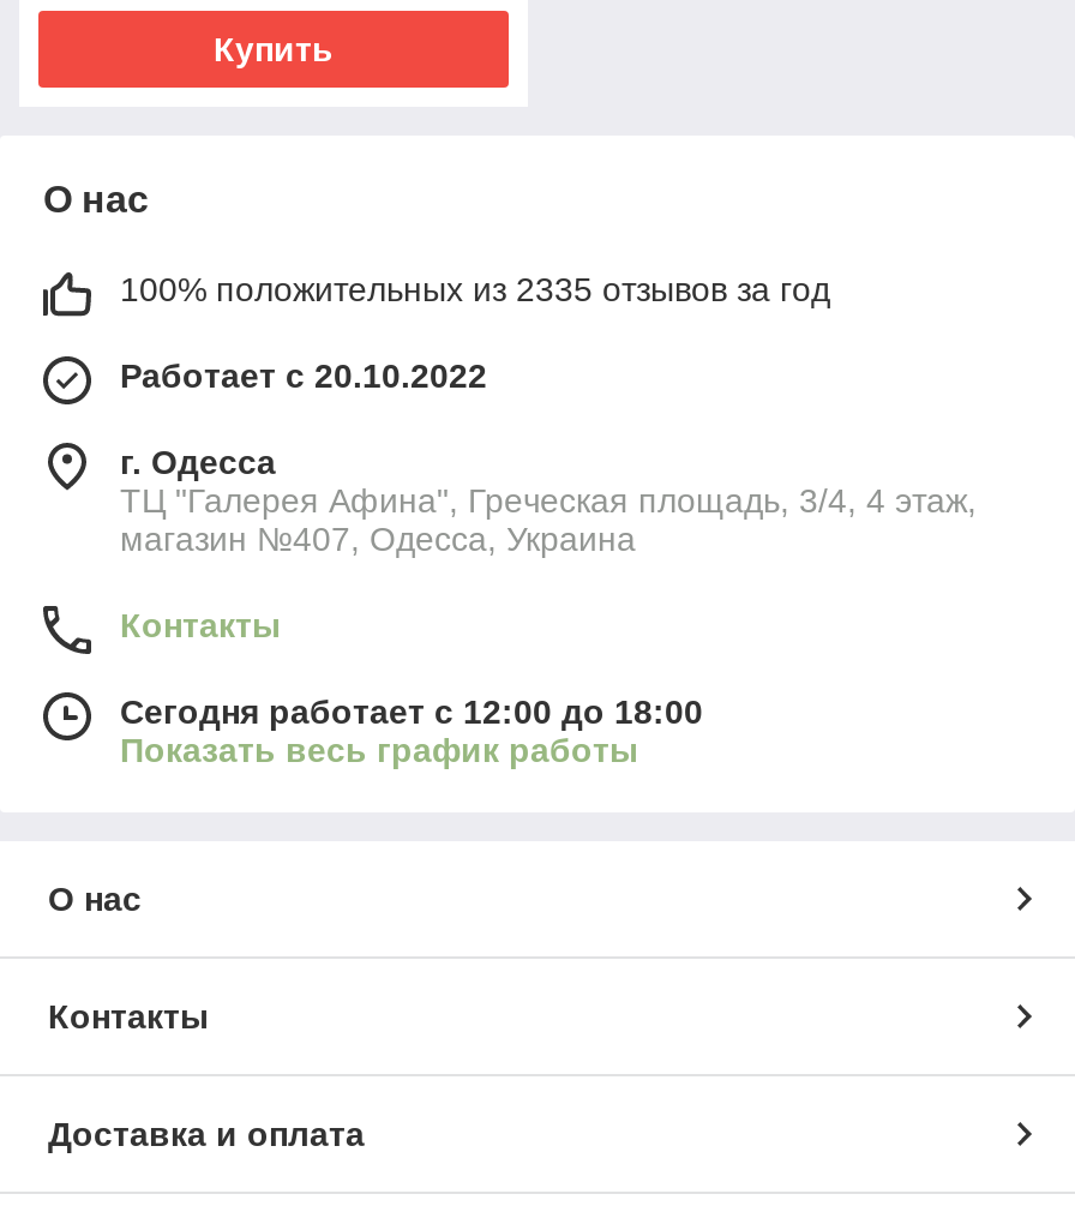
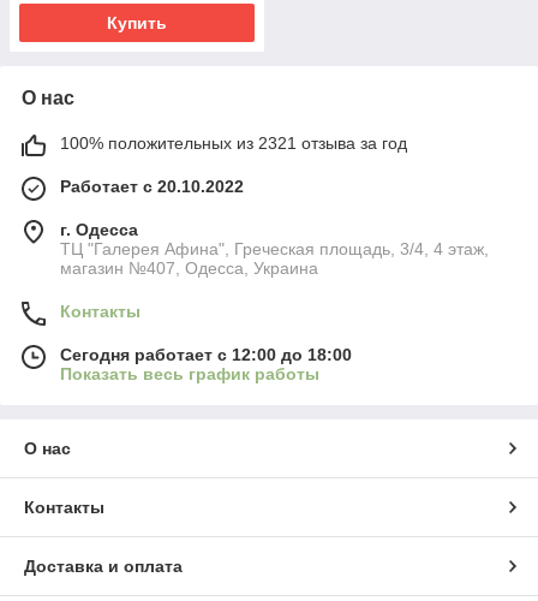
[120,270,830,308] 100% положительных из 2335 отзывов за год -> [60,133,407,152] 100% положительных из 2321 отзыва за год

